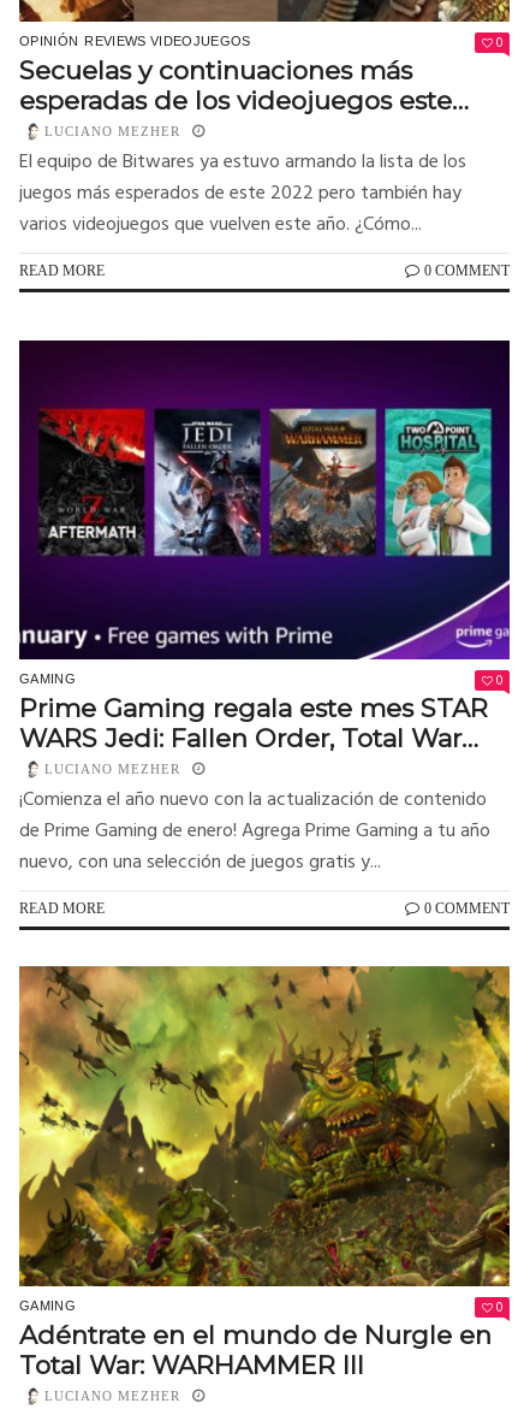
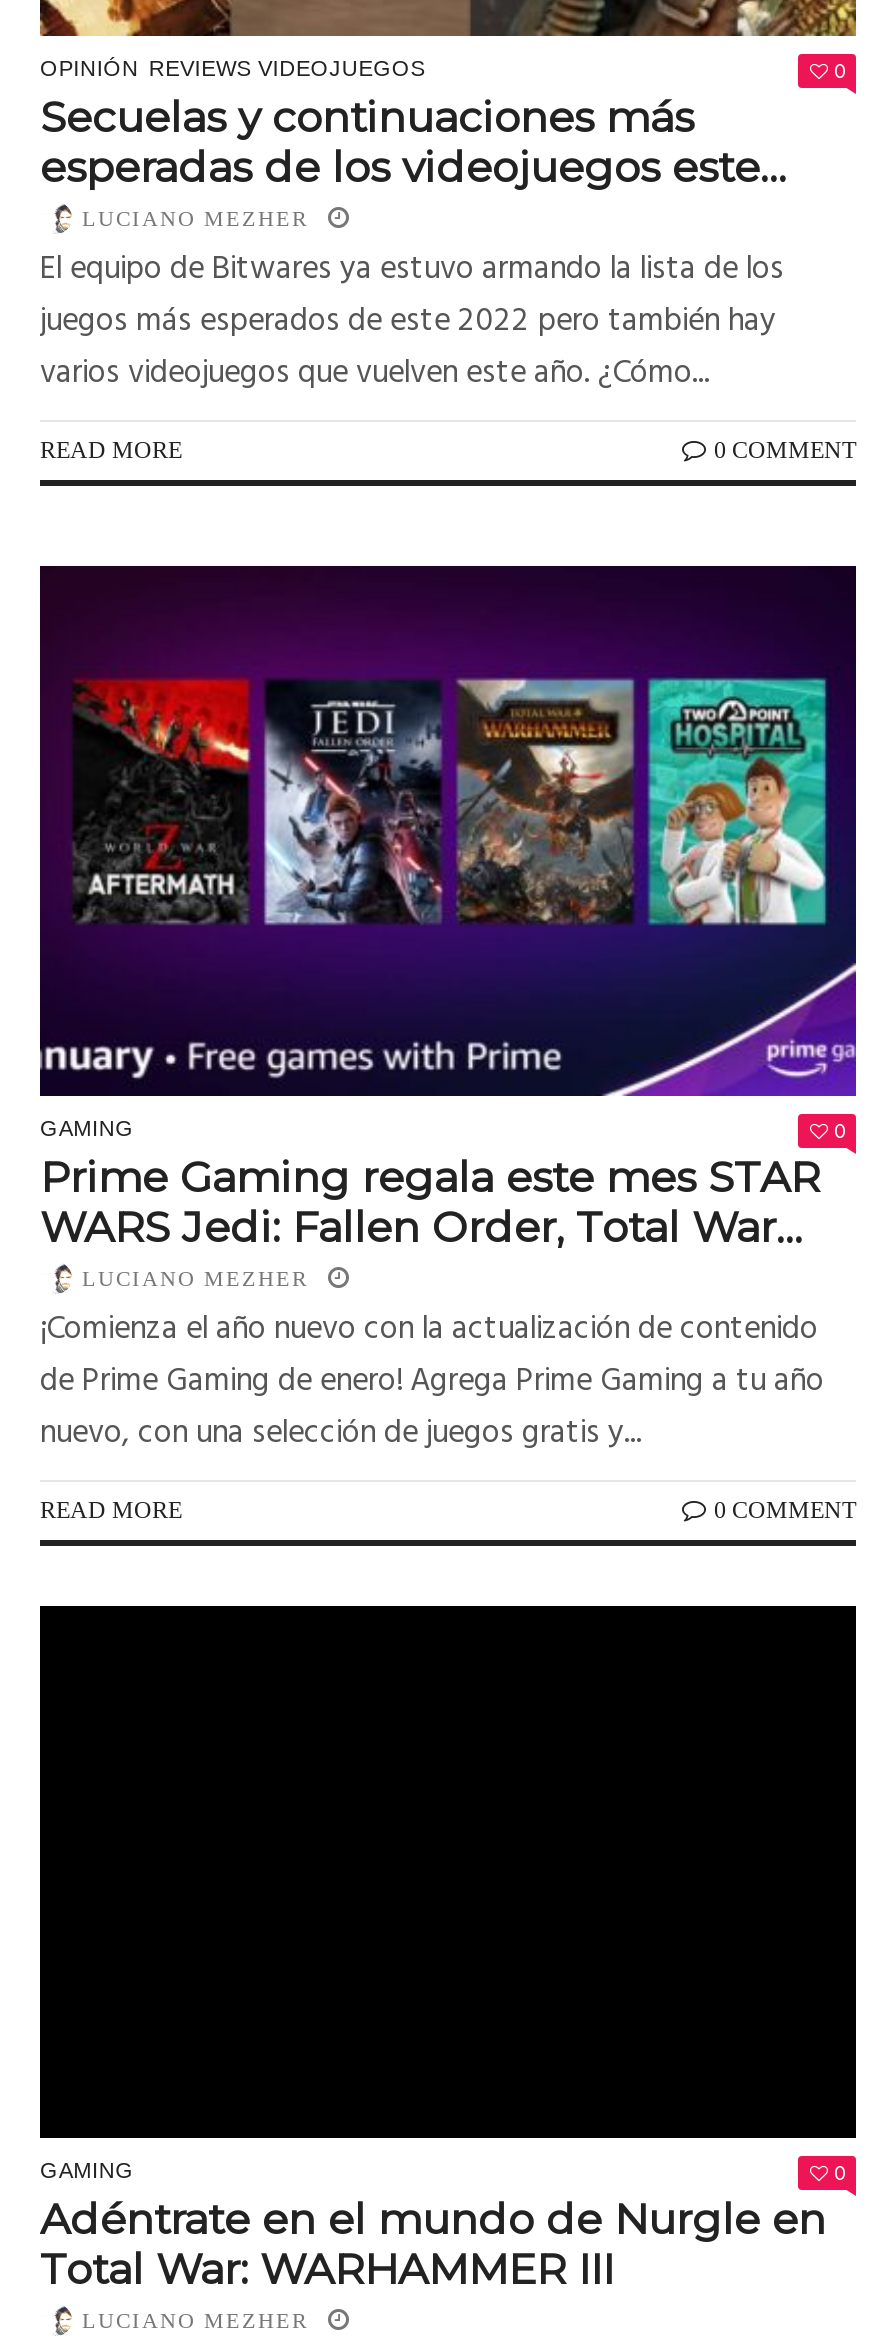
[18,965,511,1287] [image] -> none

